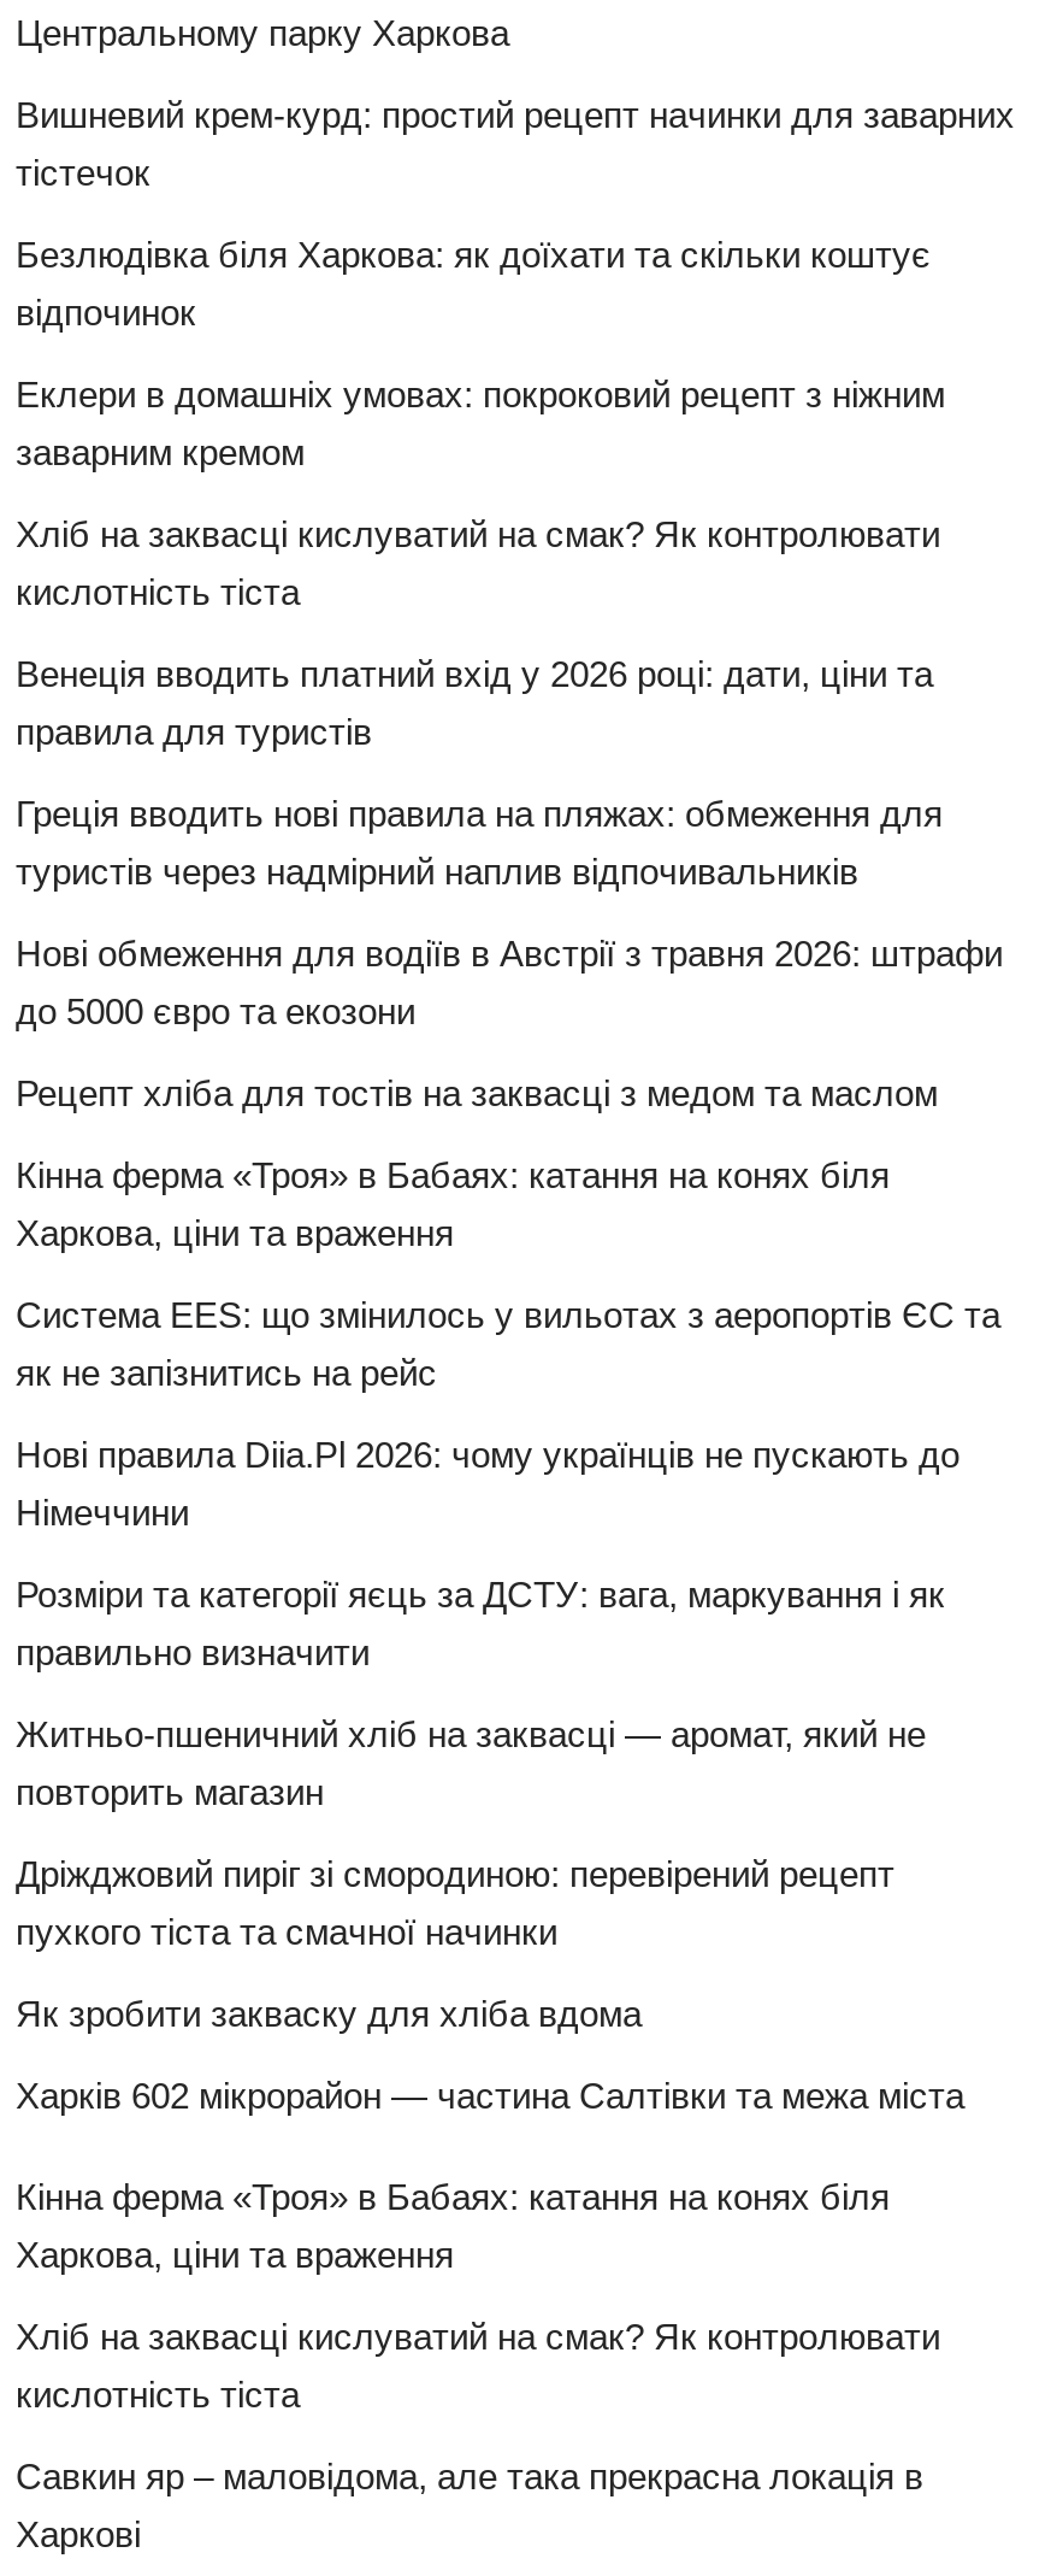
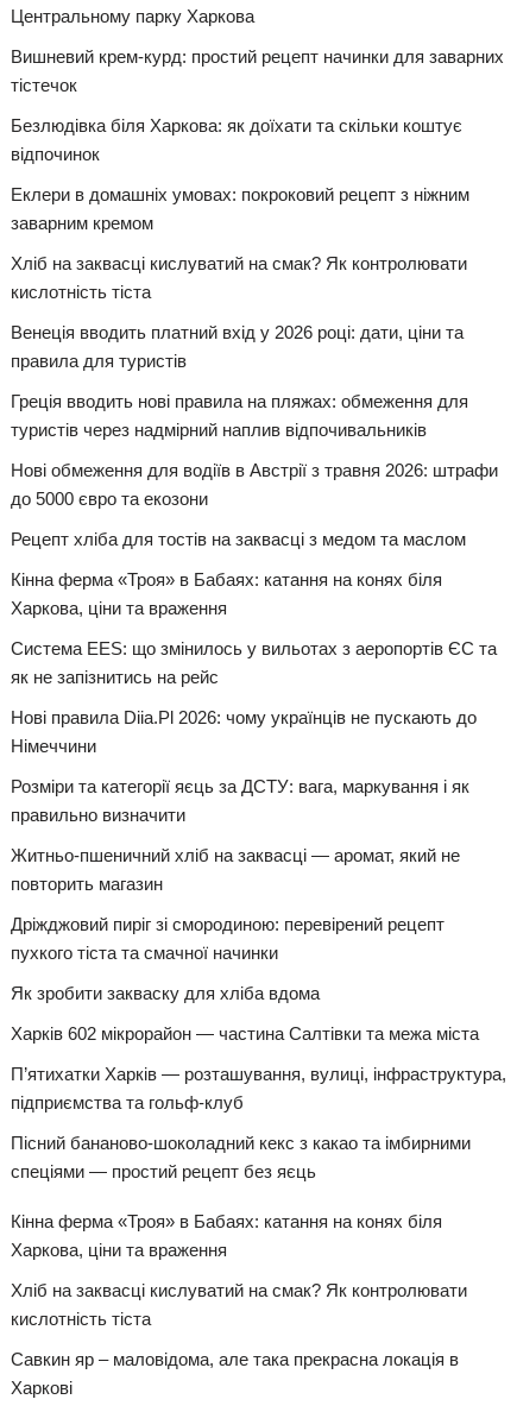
none -> [11,1064,506,1181] П’ятихатки Харків — розташування, вулиці, інфраструктура, | підприємства та гольф-клуб | Пісний бананово-шоколадний кекс з какао та імбирними | спеціями — простий рецепт без яєць

